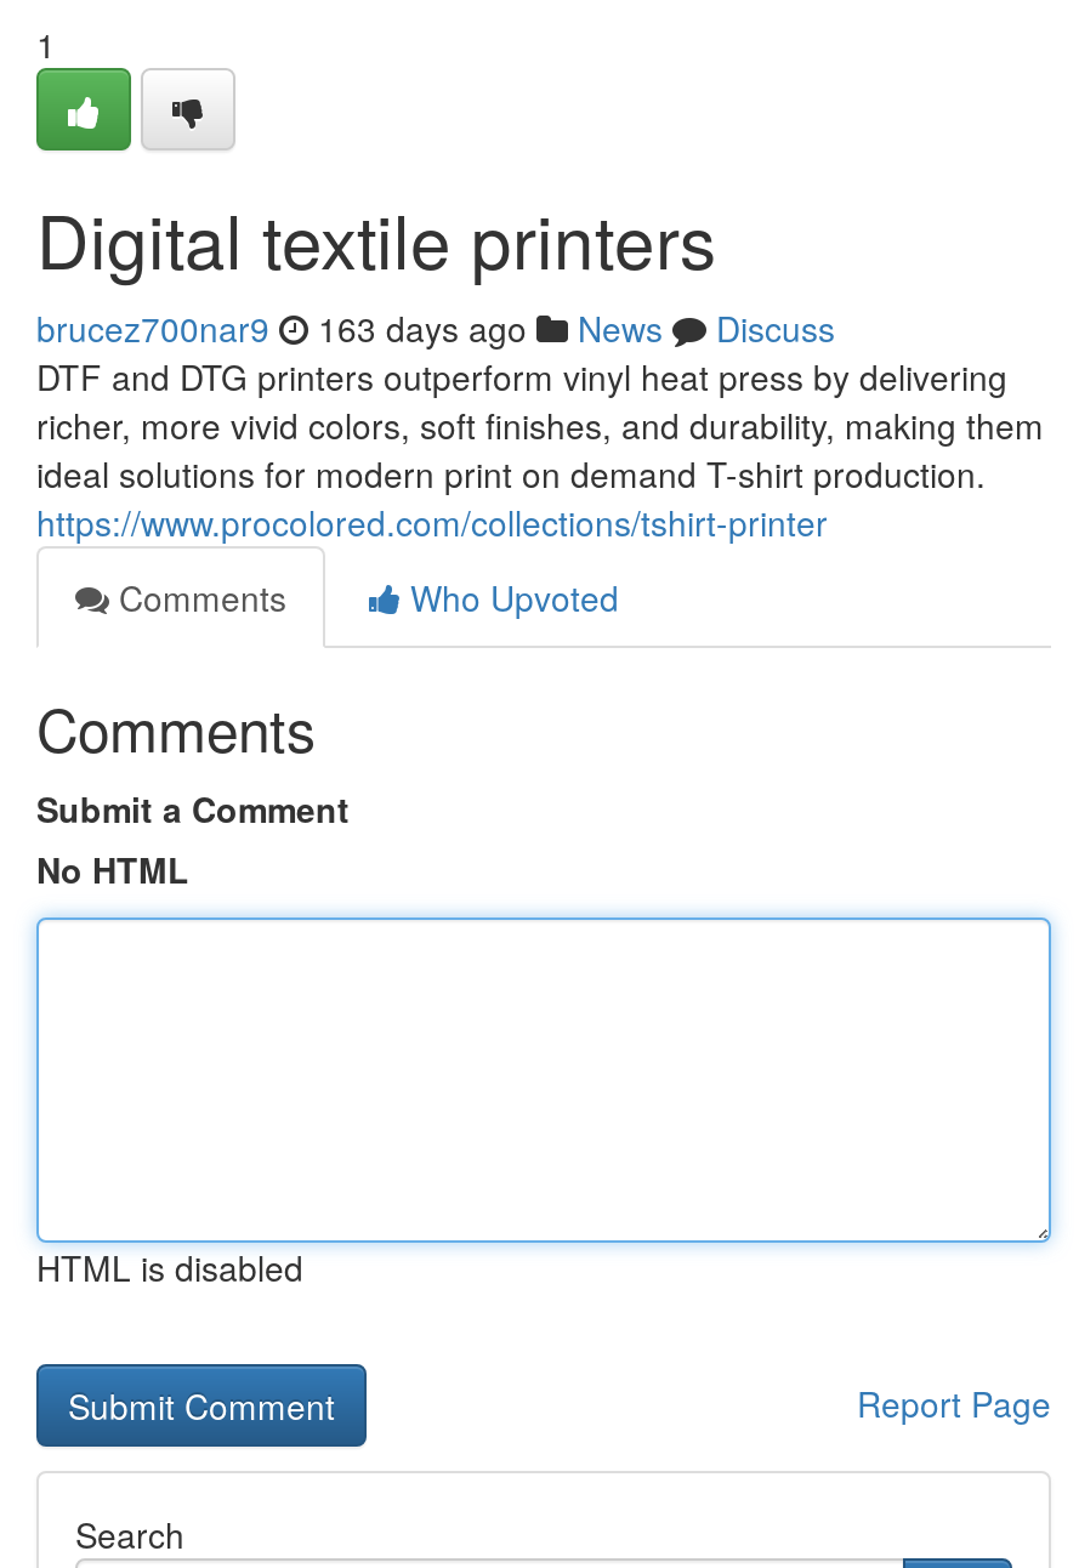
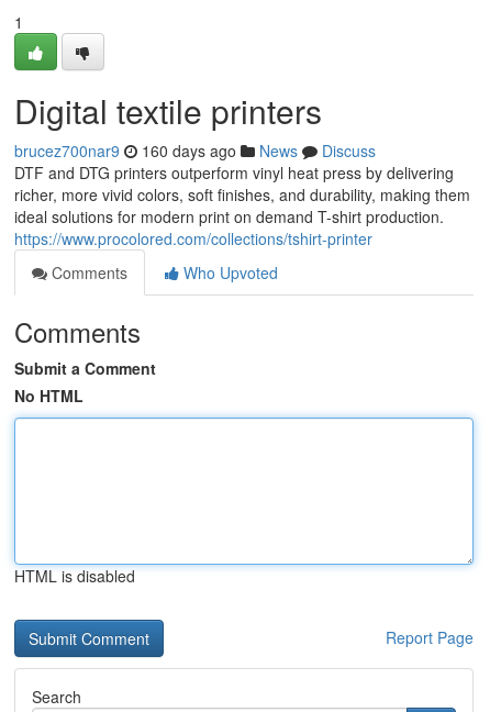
[36,303,835,352] brucez700nar9 163 days ago News Discuss -> [14,140,376,162] brucez700nar9 160 days ago News Discuss

